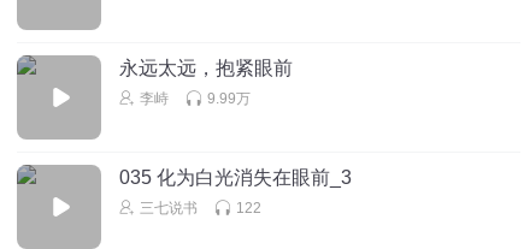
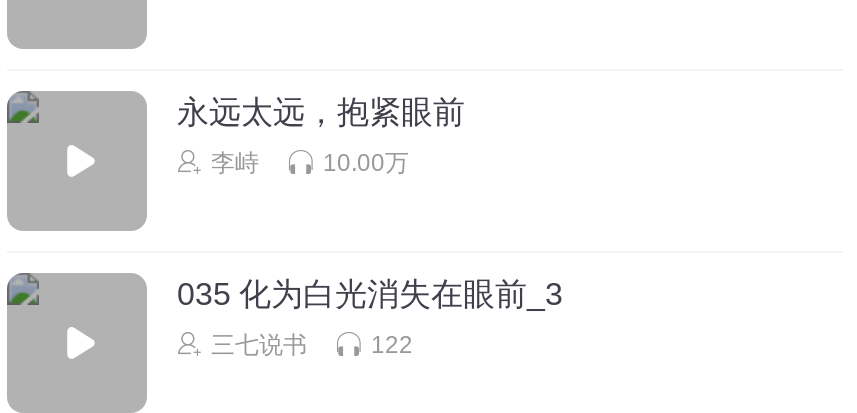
[207,90,251,106] 9.99万 -> [323,148,409,176] 10.00万

